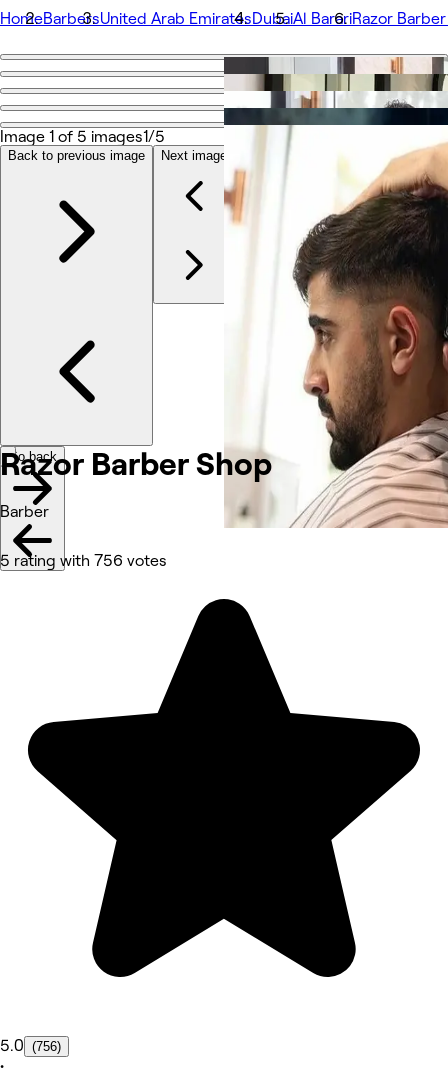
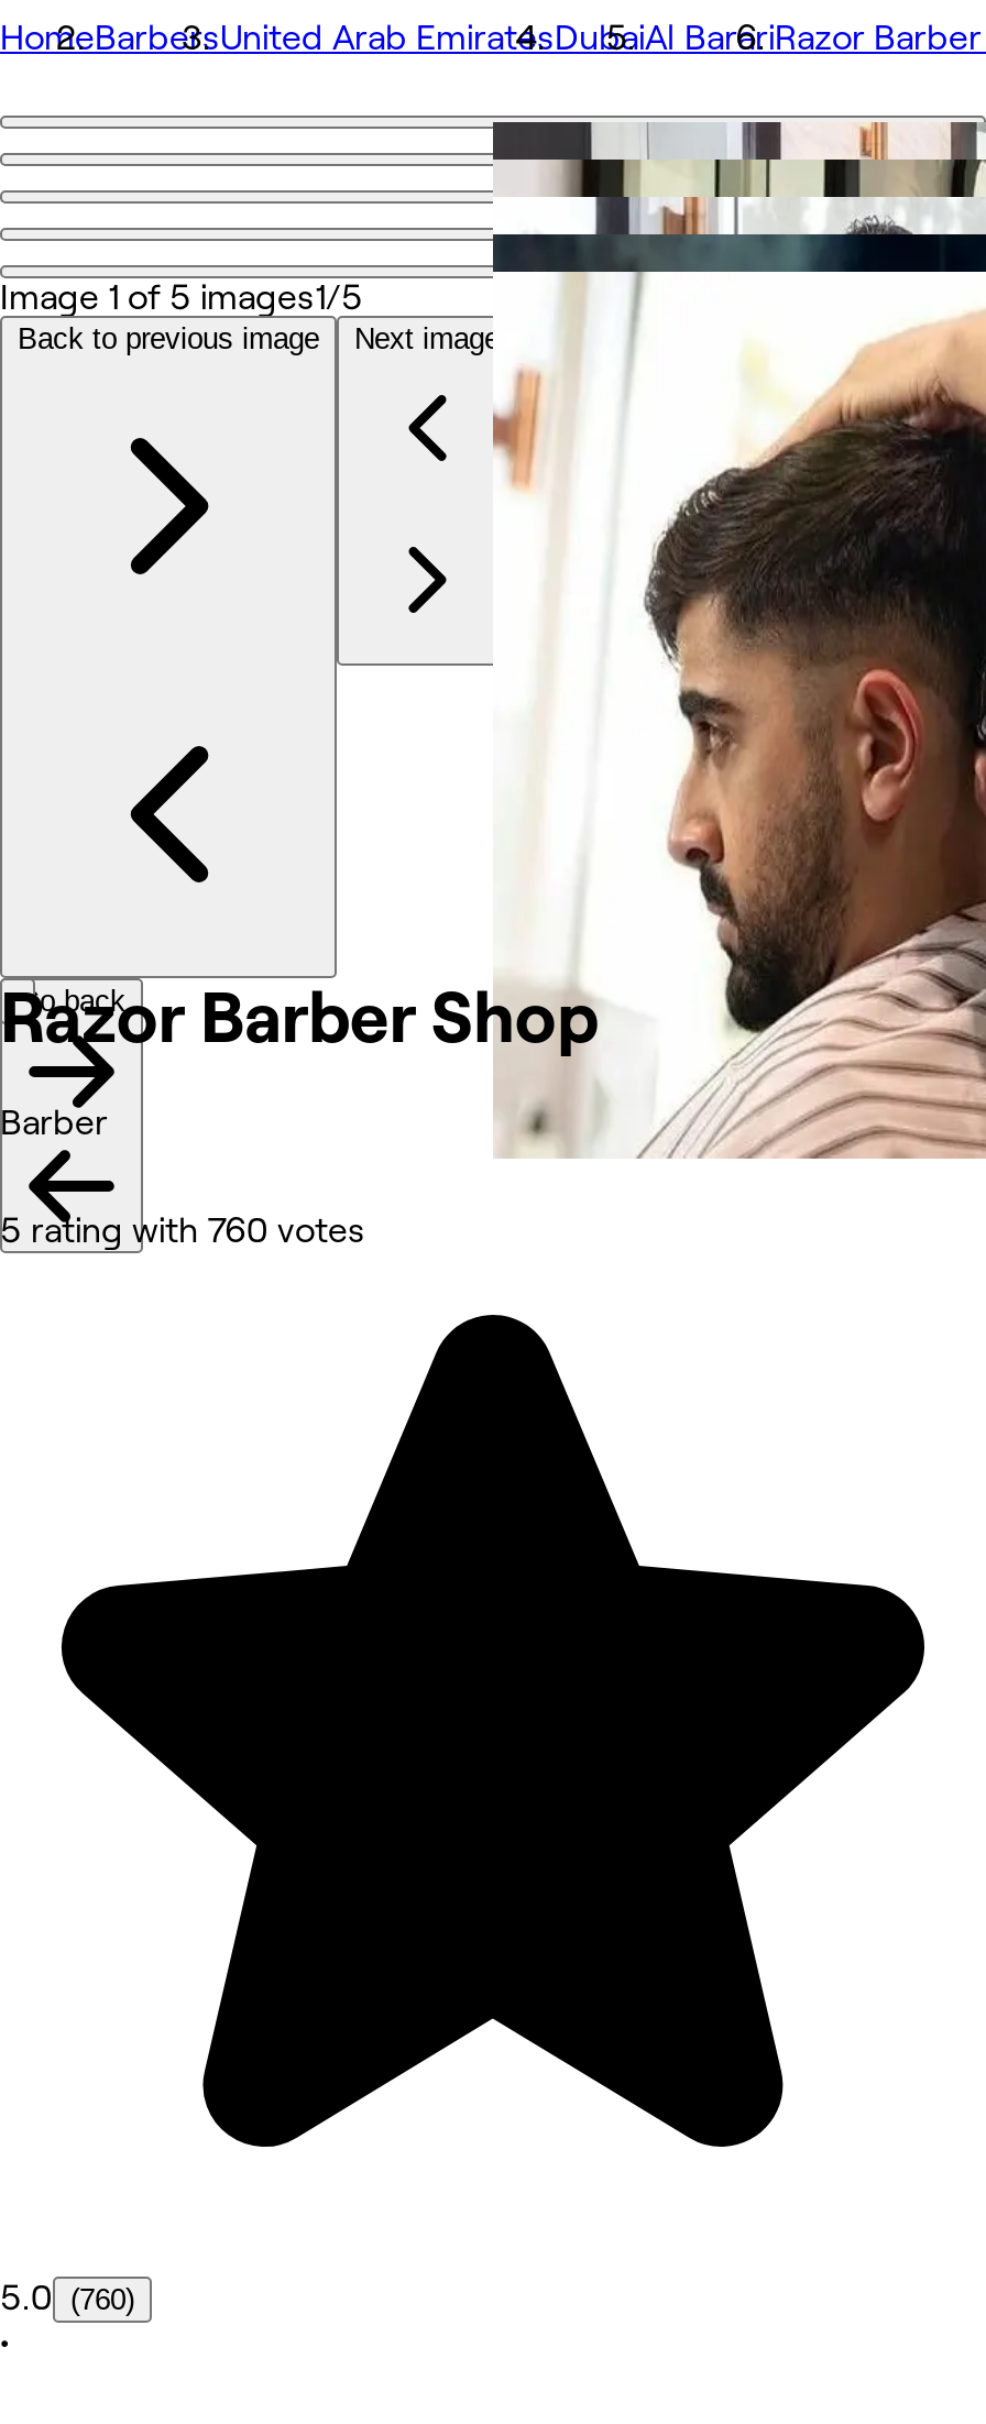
[0,552,167,569] 5 rating with 756 votes -> [0,1212,365,1250] 5 rating with 760 votes
[0,1037,61,1054] 5.0 (756) -> [0,2280,134,2317] 5.0 (760)

